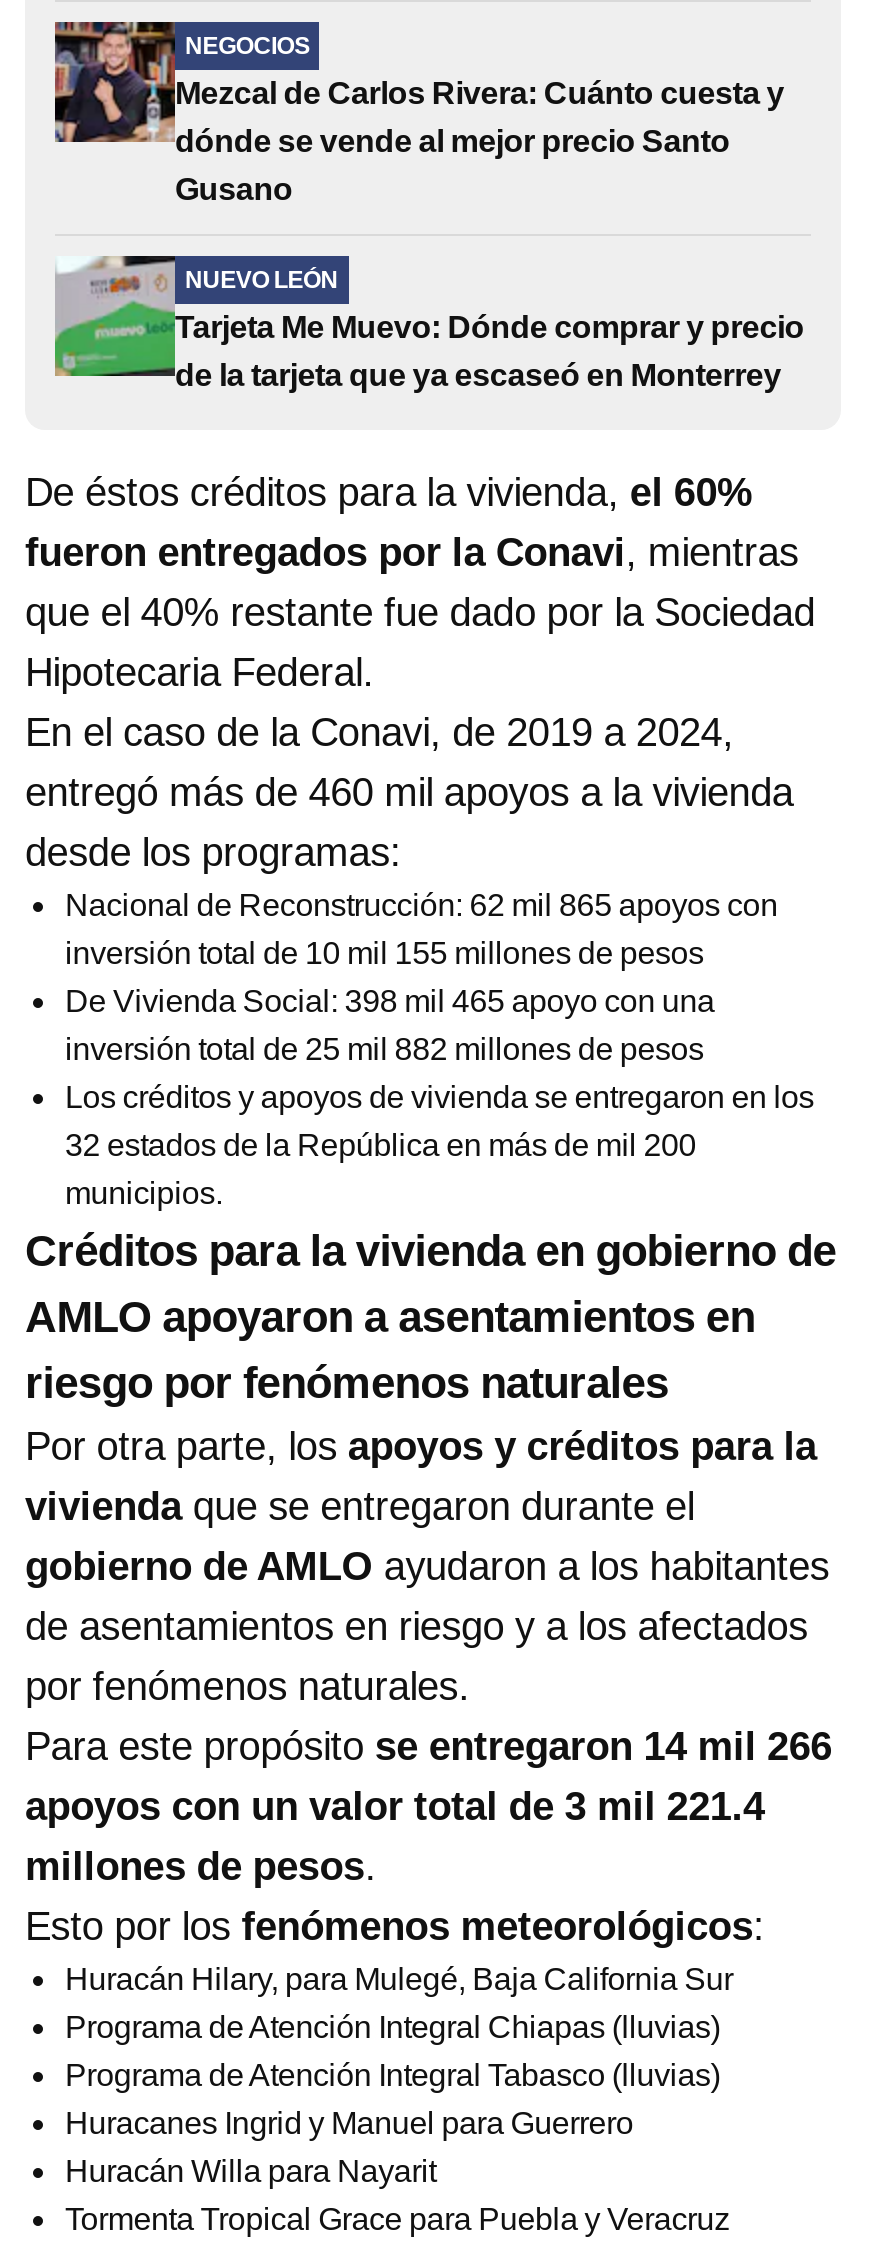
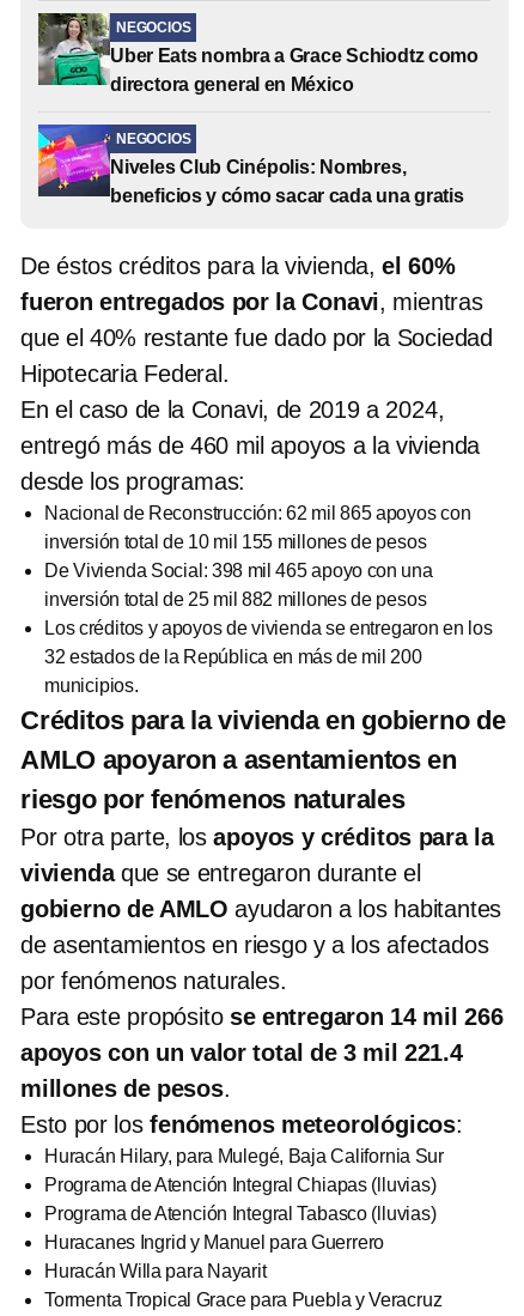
[55,20,784,206] [image] | Mezcal de Carlos Rivera: Cuánto cuesta y | dónde se vende al mejor precio Santo | Gusano -> [37,12,479,95] [image] | Uber Eats nombra a Grace Schiodtz como | directora general en México
[53,254,804,392] [image] | Tarjeta Me Muevo: Dónde comprar y precio | de la tarjeta que ya escaseó en Monterrey -> [37,123,464,206] [image] | Niveles Club Cinépolis: Nombres, | beneficios y cómo sacar cada una gratis
[185,266,338,294] NUEVO LEÓN -> [116,131,191,147] NEGOCIOS

